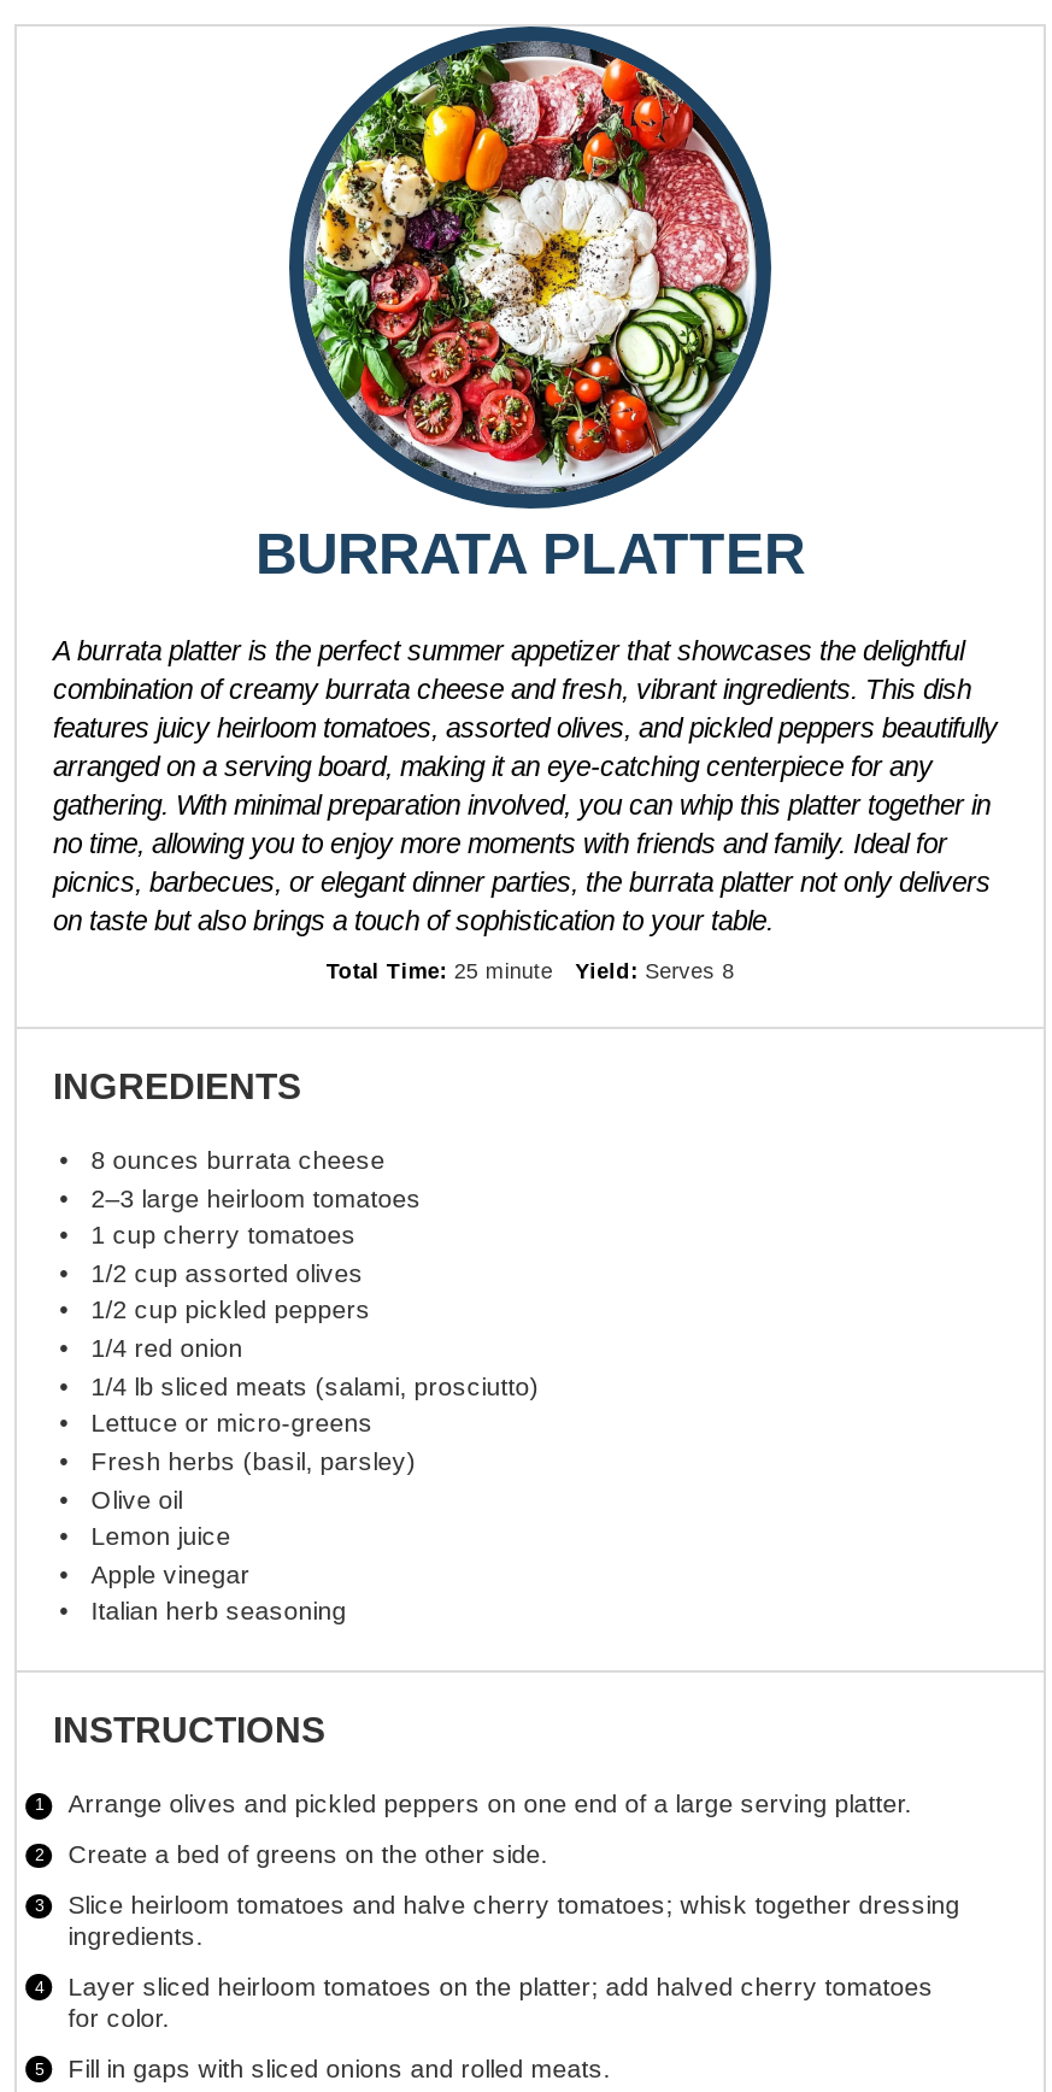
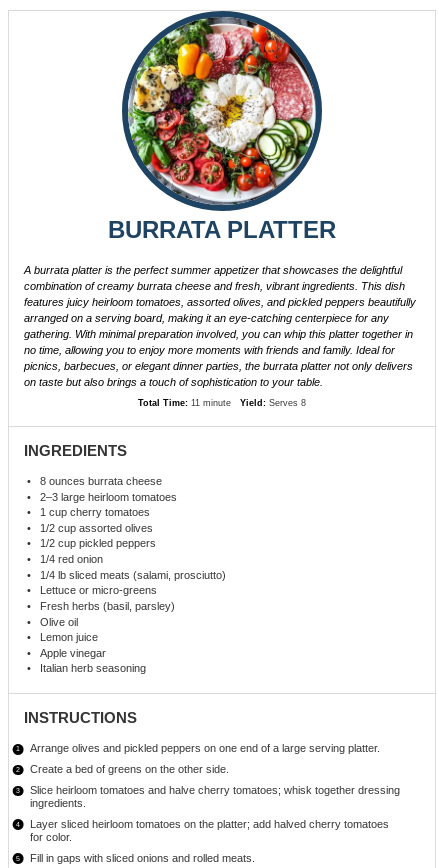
[326,959,553,983] Total Time: 25 minute -> [138,398,231,408] Total Time: 11 minute

